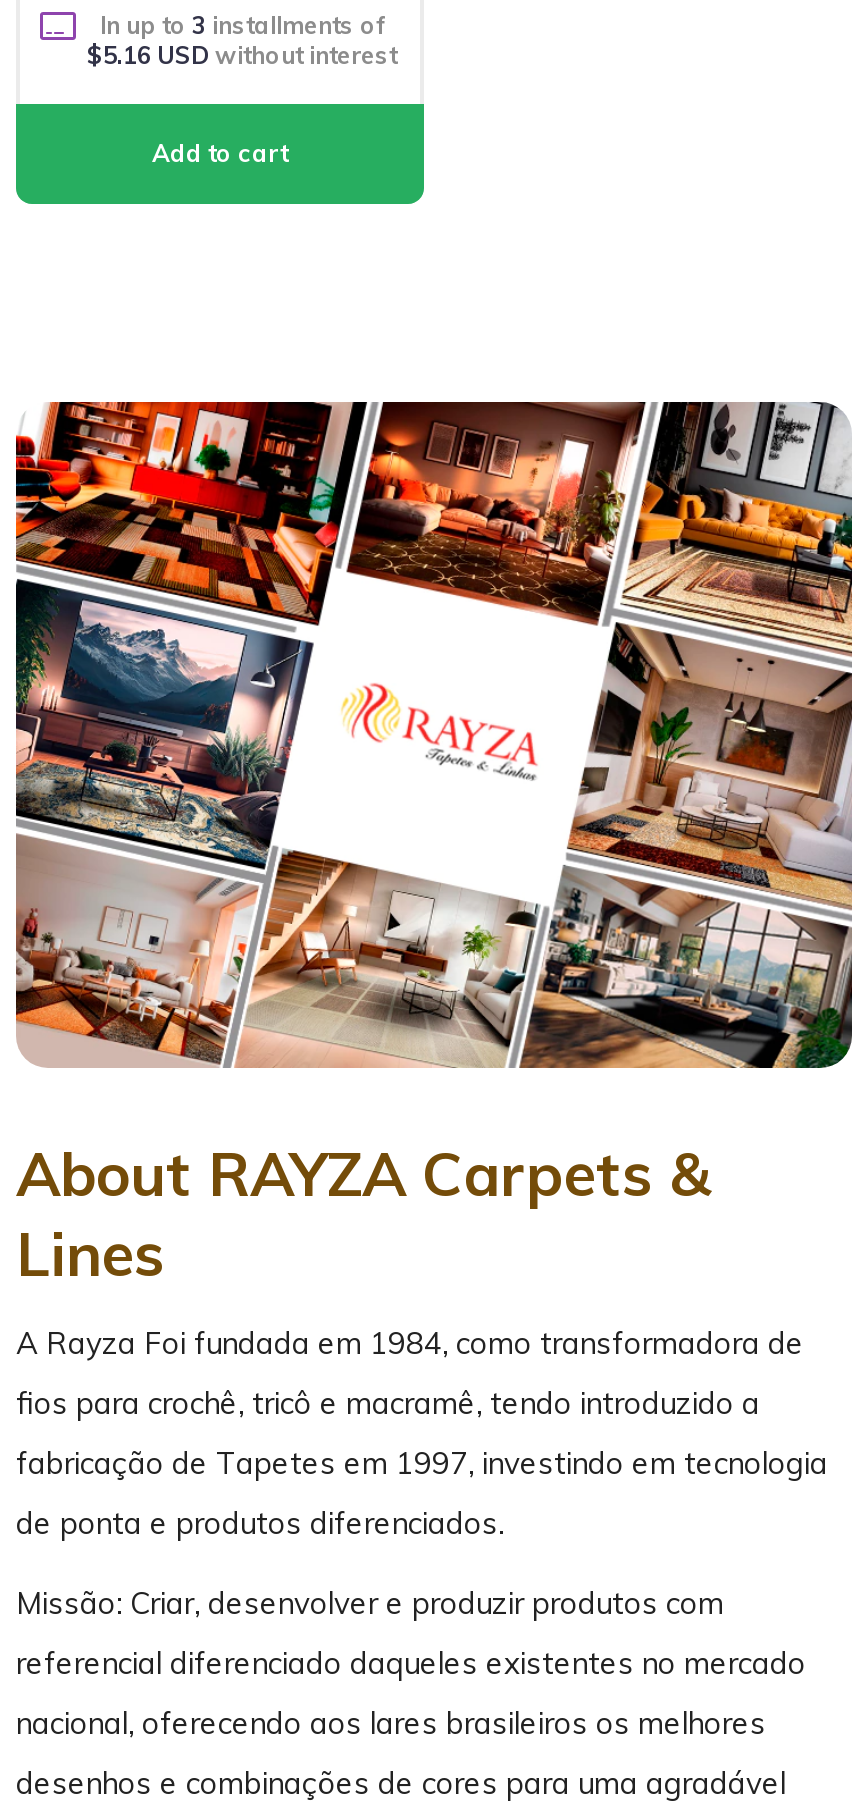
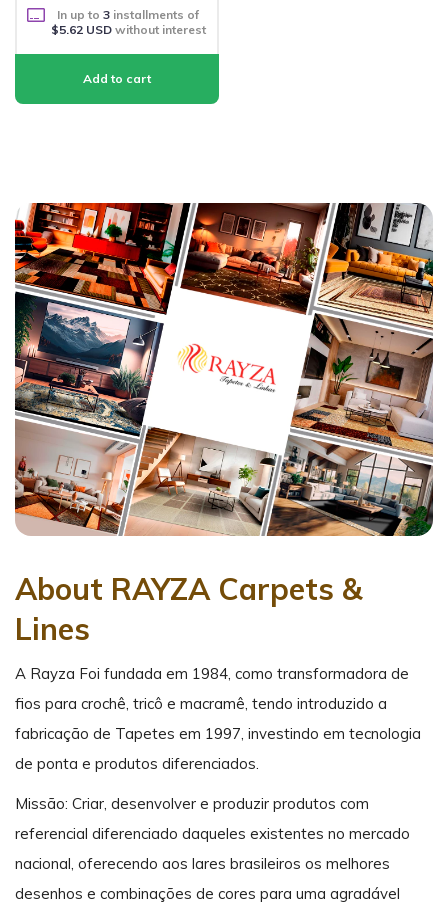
[87,40,397,70] $5.16 USD without interest -> [50,22,205,37] $5.62 USD without interest

